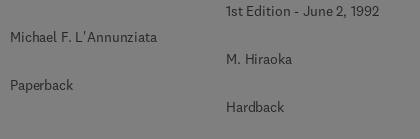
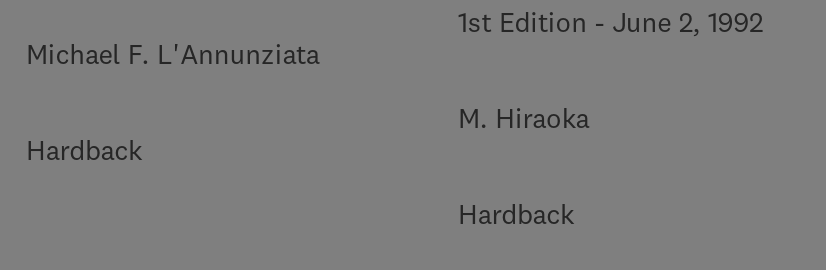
[10,76,73,94] Paperback -> [26,132,142,168] Hardback

